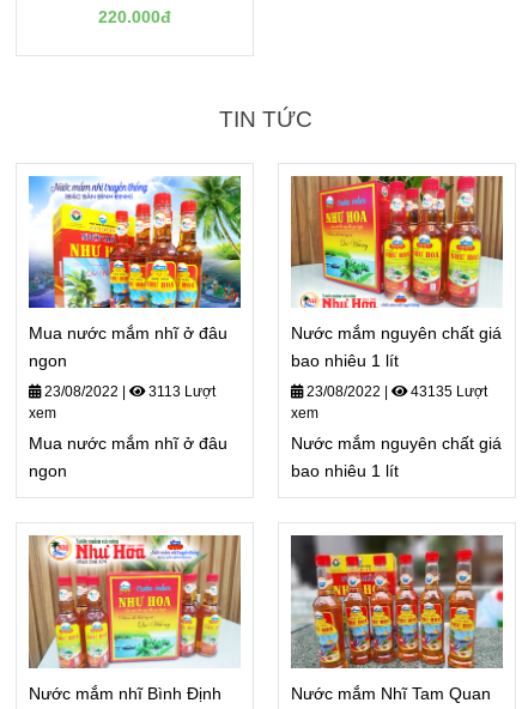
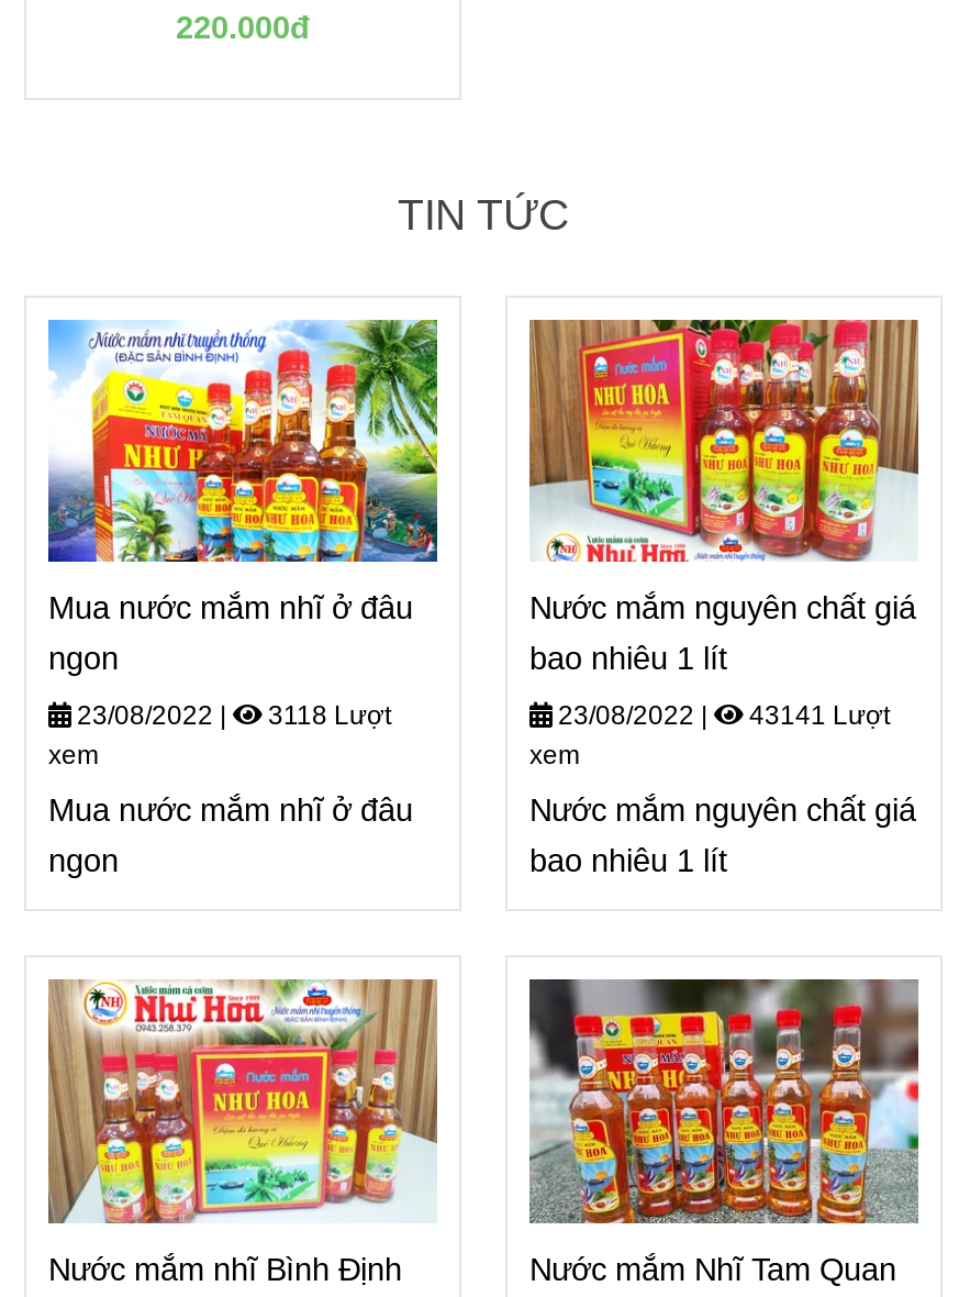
[145,384,216,401] 3113 Lượt -> [261,701,391,732] 3118 Lượt
[407,384,487,401] 43135 Lượt -> [743,701,890,732] 43141 Lượt

